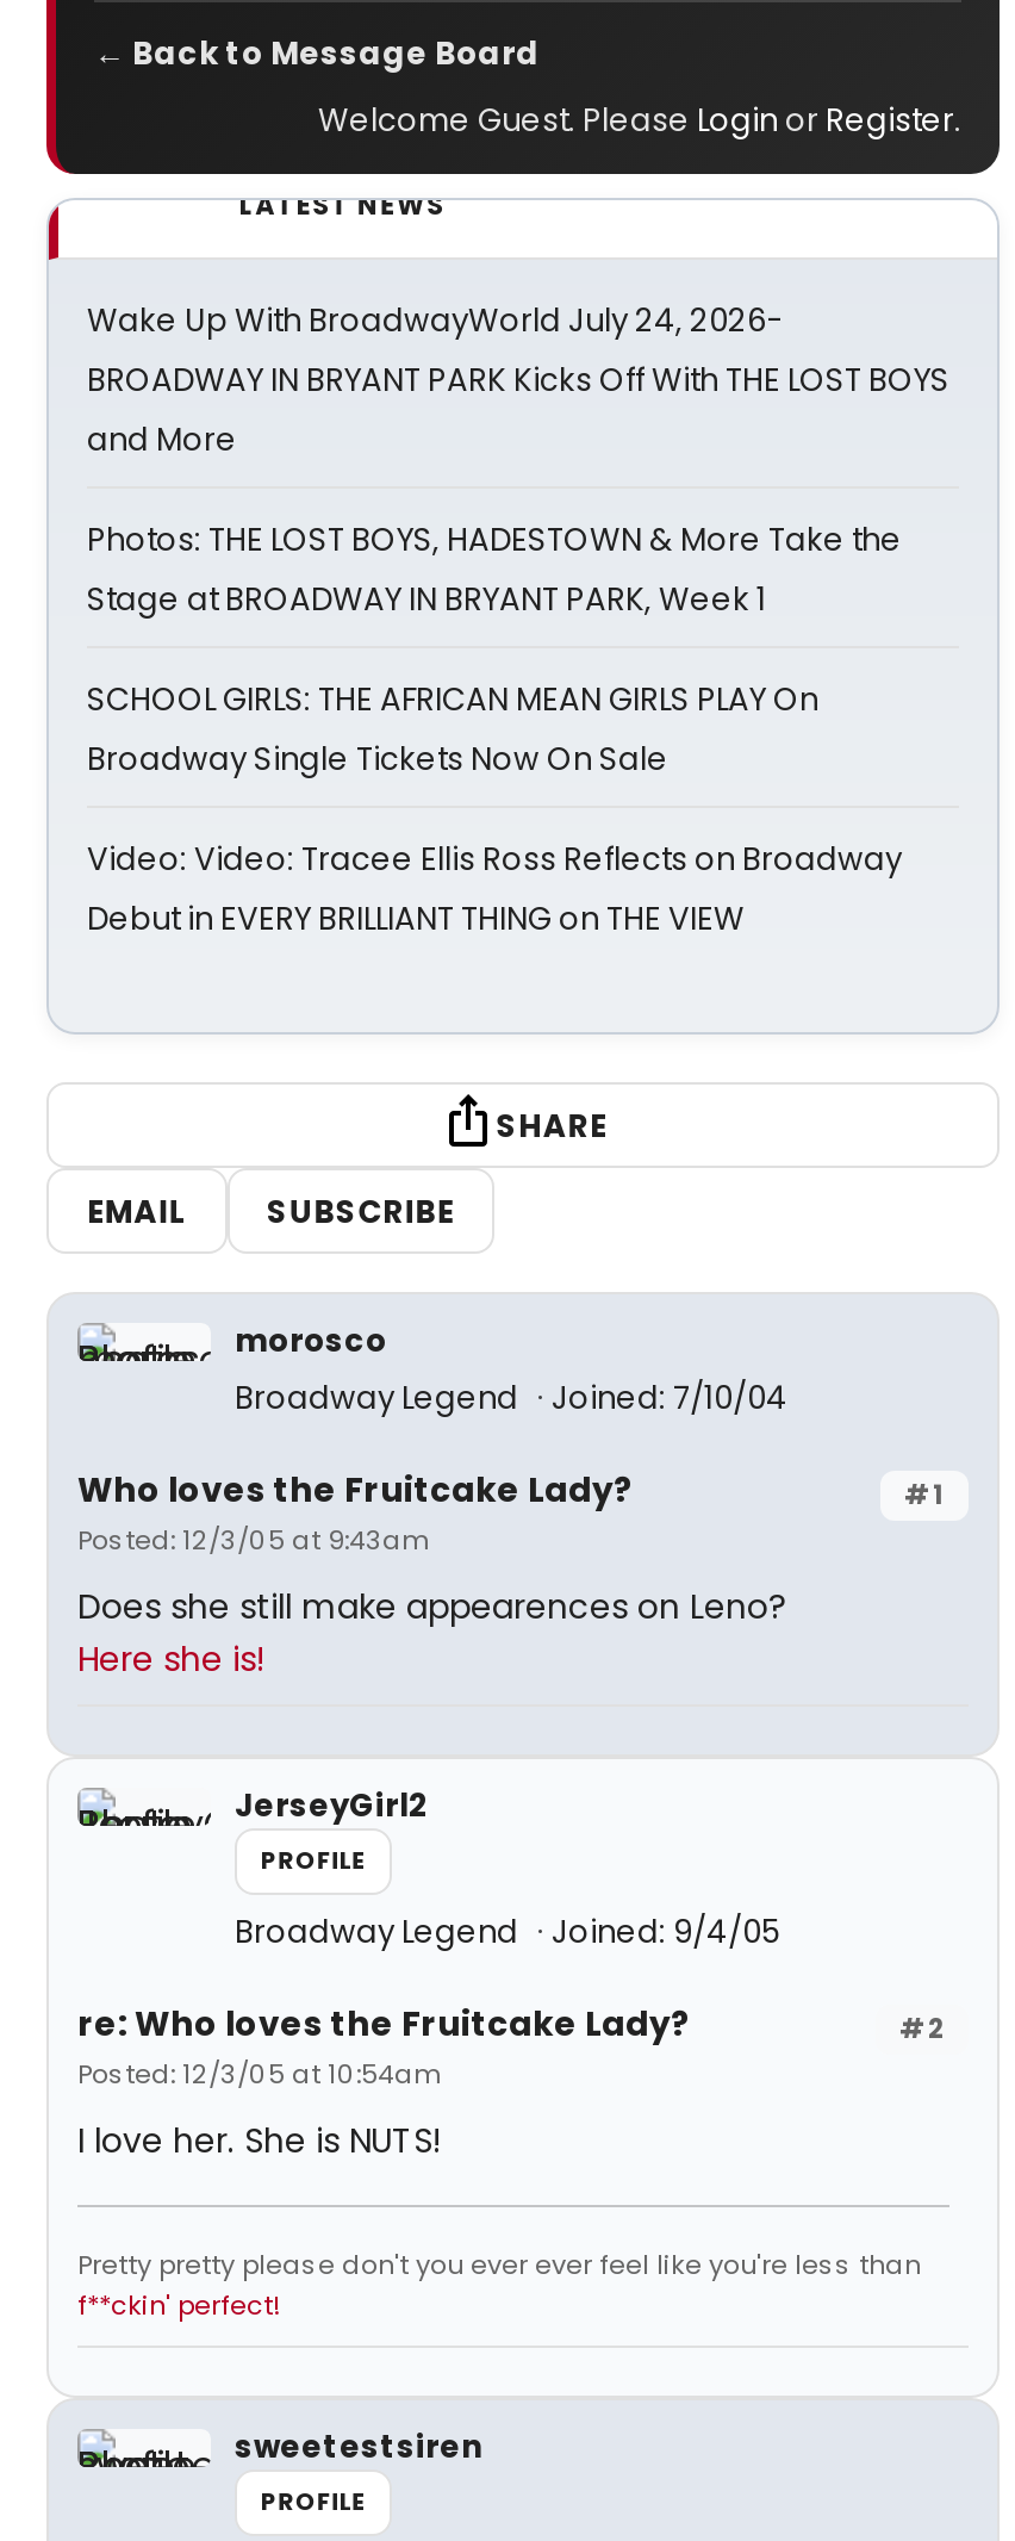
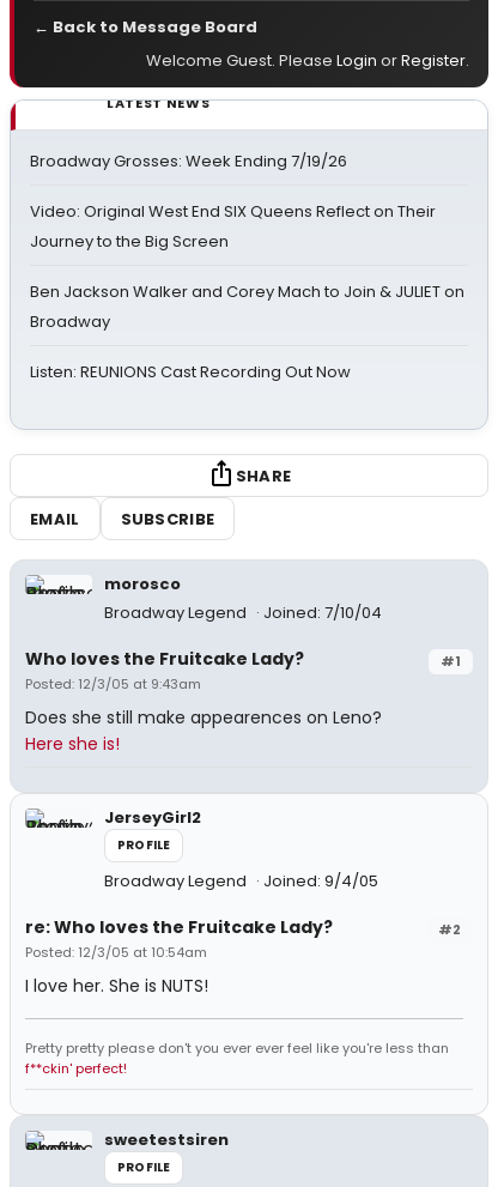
[87,298,949,462] Wake Up With BroadwayWorld July 24, 2026- | BROADWAY IN BRYANT PARK Kicks Off With THE LOST BOYS | and More -> [30,150,347,172] Broadway Grosses: Week Ending 7/19/26
[87,517,902,622] Photos: THE LOST BOYS, HADESTOWN & More Take the | Stage at BROADWAY IN BRYANT PARK, Week 1 -> [30,200,436,253] Video: Original West End SIX Queens Reflect on Their | Journey to the Big Screen
[87,677,818,782] SCHOOL GIRLS: THE AFRICAN MEAN GIRLS PLAY On | Broadway Single Tickets Now On Sale -> [30,280,464,333] Ben Jackson Walker and Corey Mach to Join & JULIET on | Broadway
[87,837,902,942] Video: Video: Tracee Ellis Ross Reflects on Broadway | Debut in EVERY BRILLIANT THING on THE VIEW -> [30,361,351,383] Listen: REUNIONS Cast Recording Out Now

